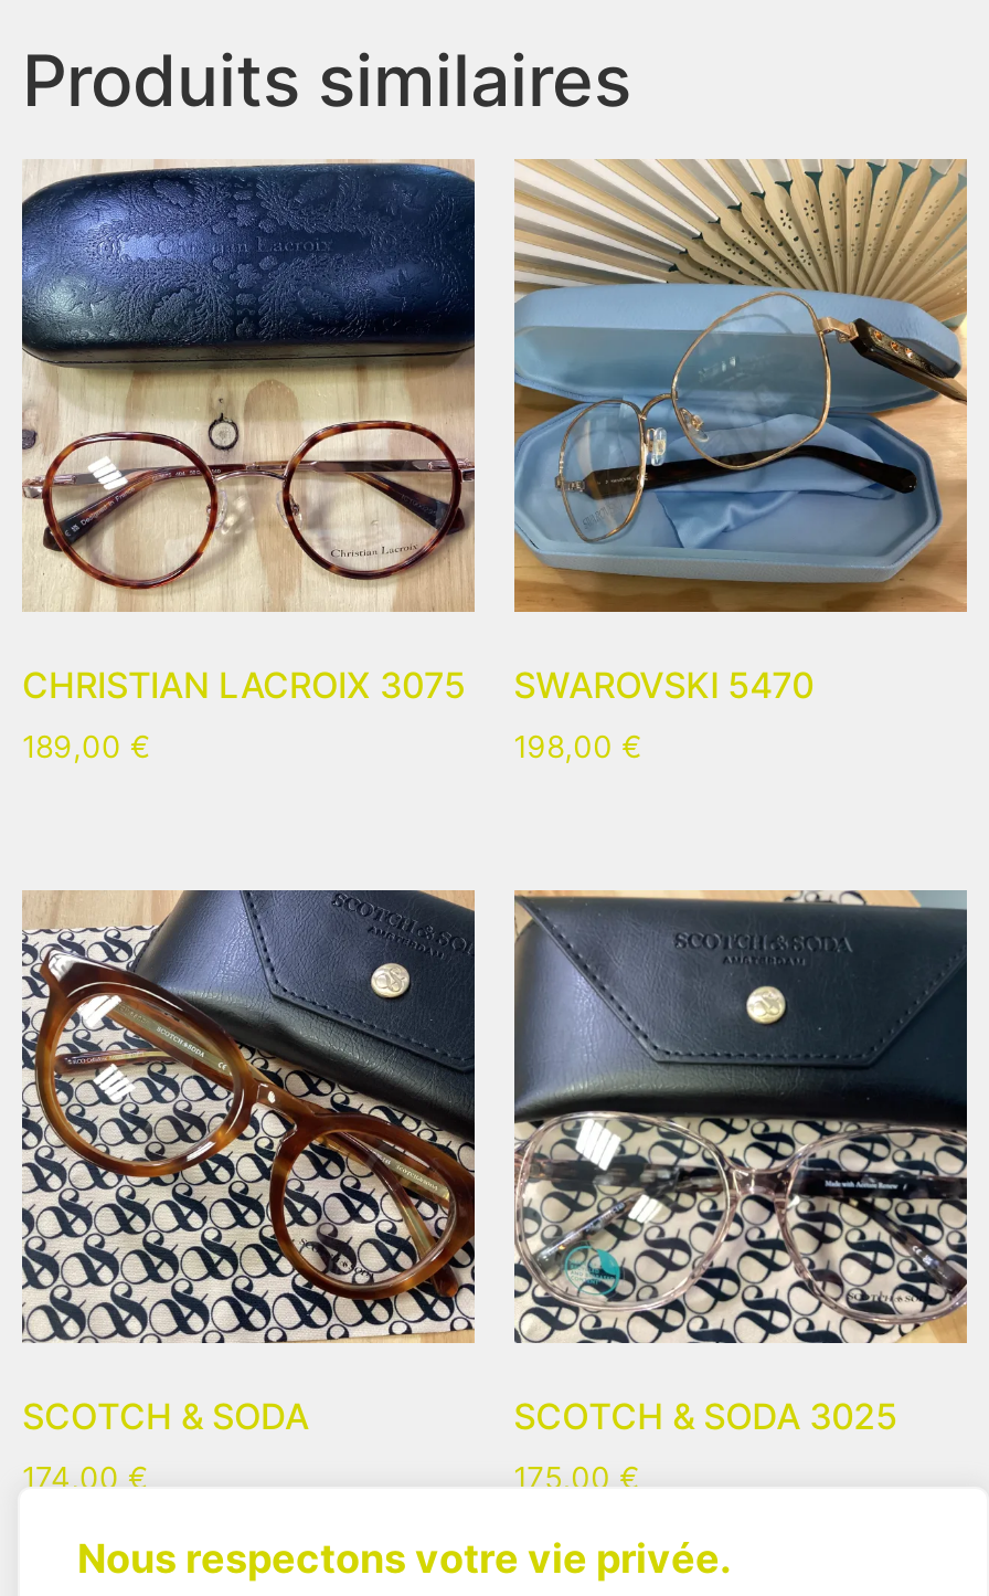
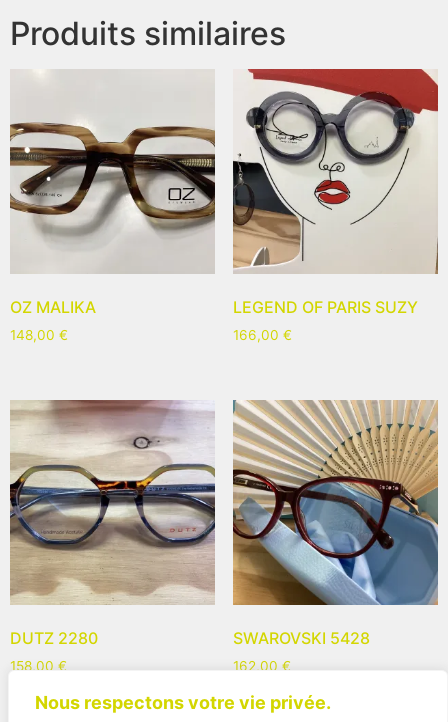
[20,159,477,707] [image] | CHRISTIAN LACROIX 3075 -> [10,70,216,317] [image] | OZ MALIKA
[512,159,969,707] [image] | SWAROVSKI 5470 -> [232,68,439,317] [image] | LEGEND OF PARIS SUZY
[22,729,150,765] 189,00 € -> [10,327,68,343] 148,00 €
[513,729,642,765] 198,00 € -> [233,327,292,343] 166,00 €
[20,888,477,1439] [image] | SCOTCH & SODA -> [9,400,216,648] [image] | DUTZ 2280
[512,888,969,1439] [image] | SCOTCH & SODA 3025 -> [232,400,439,648] [image] | SWAROVSKI 5428
[22,1461,148,1496] 174,00 € -> [10,658,67,674] 158,00 €
[513,1461,639,1496] 175,00 € -> [233,658,291,674] 162,00 €

